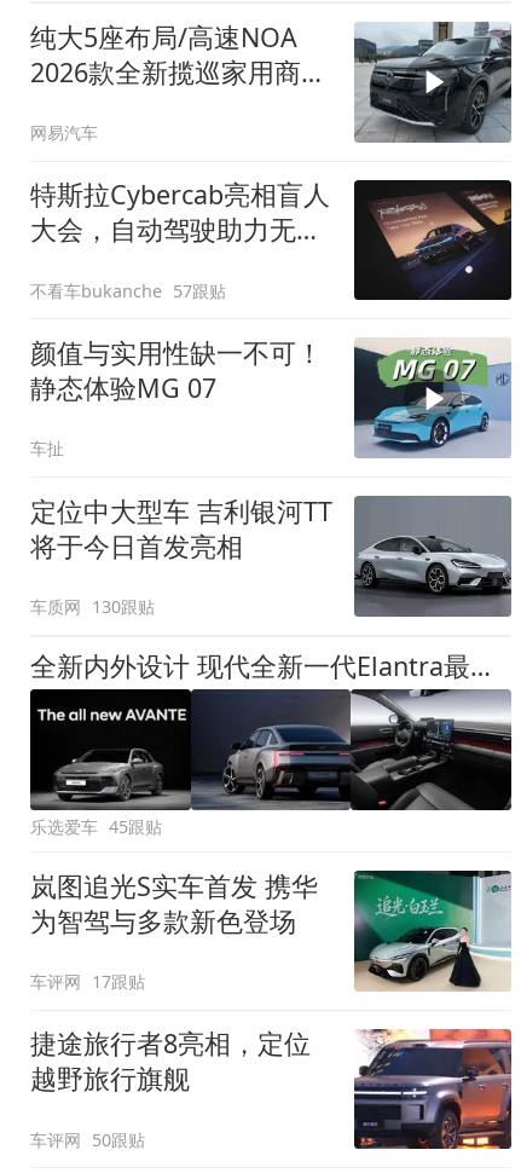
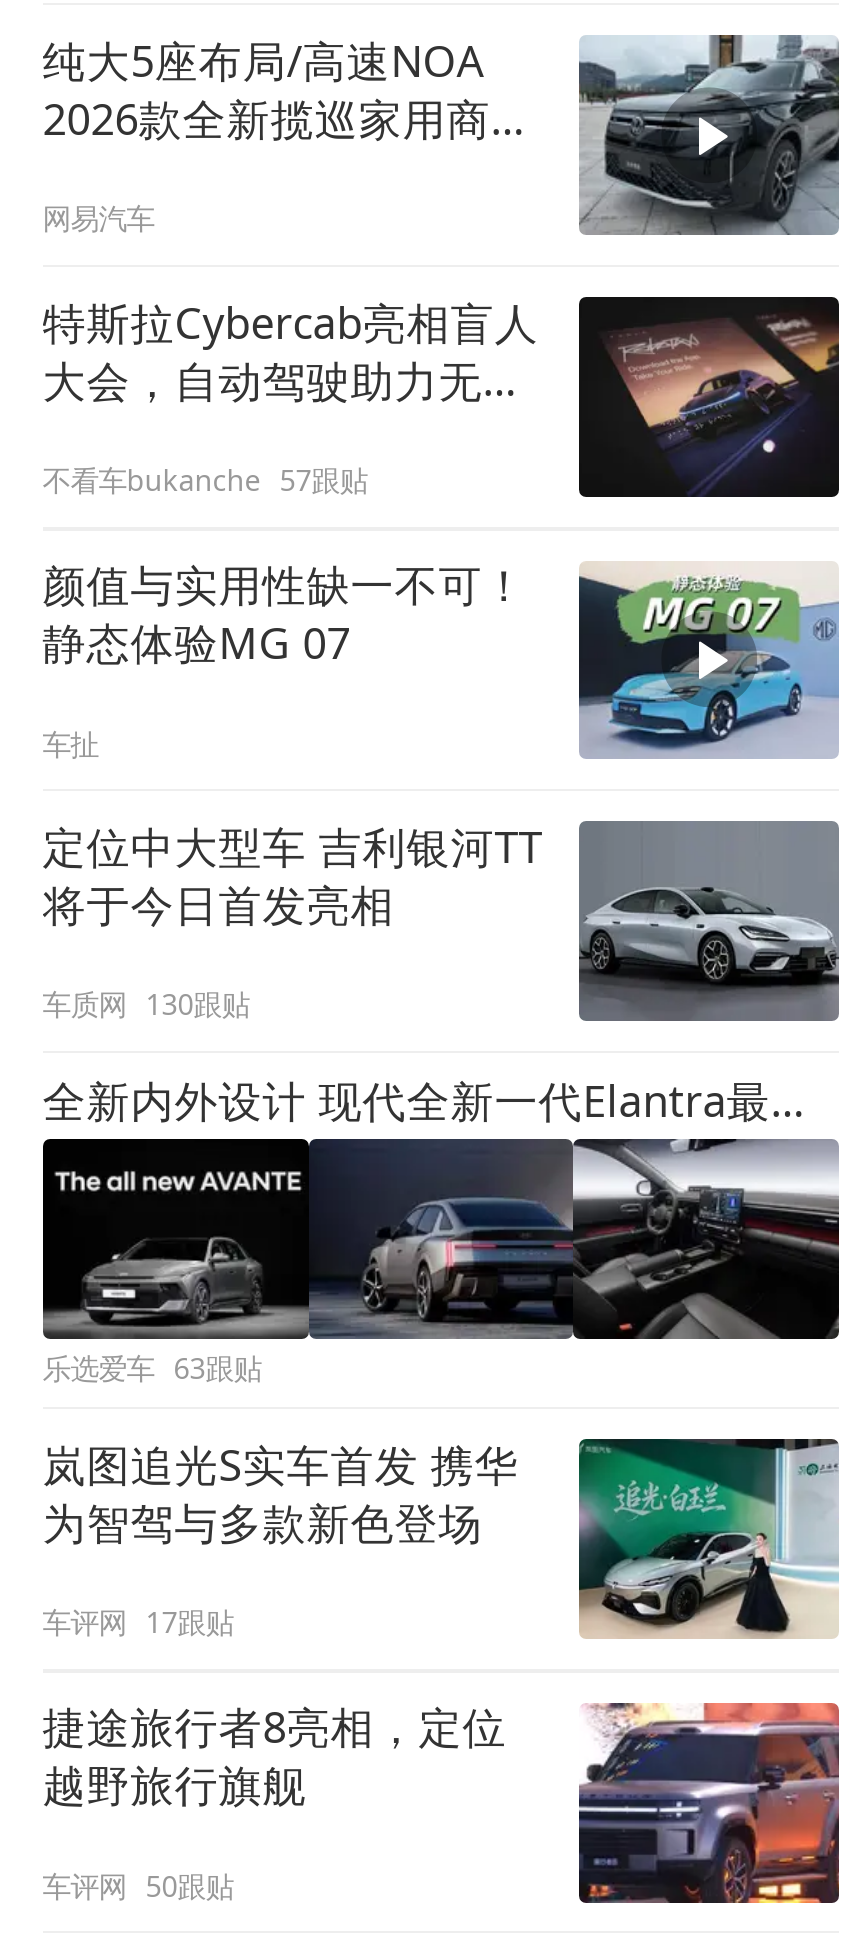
[30,816,162,839] 乐选爱车 45跟贴 -> [42,1348,262,1386] 乐选爱车 63跟贴

